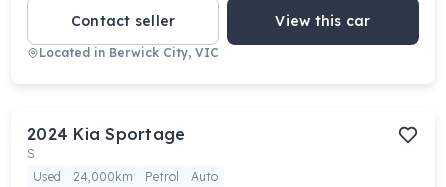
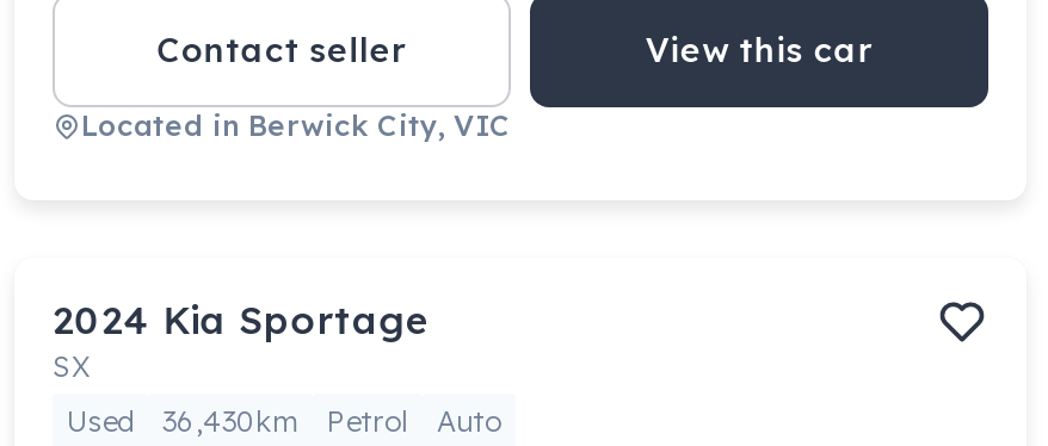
[27,146,35,161] S -> [53,348,91,384] SX
[33,169,218,184] Used 24,000km Petrol Auto -> [67,403,501,439] Used 36,430km Petrol Auto

